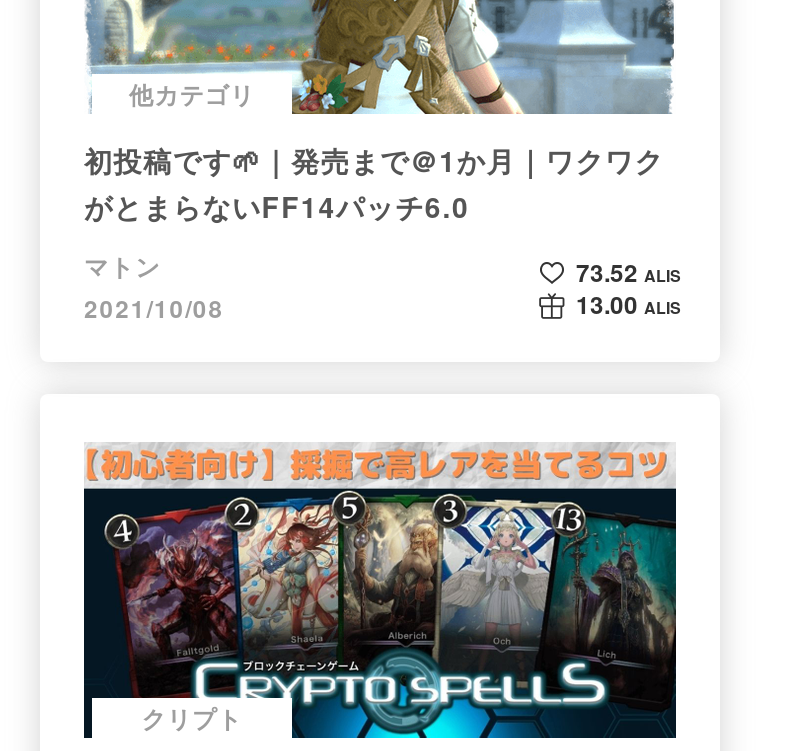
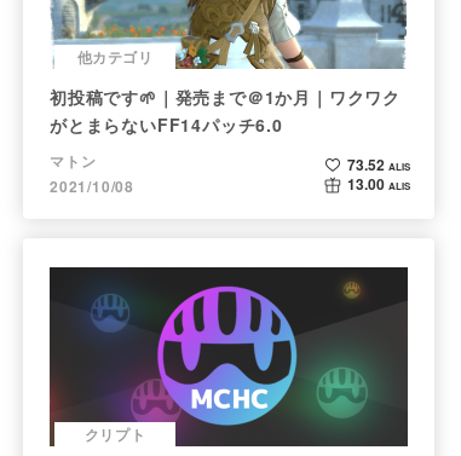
[82,442,676,740] [image] -> [48,266,409,448] [image]

